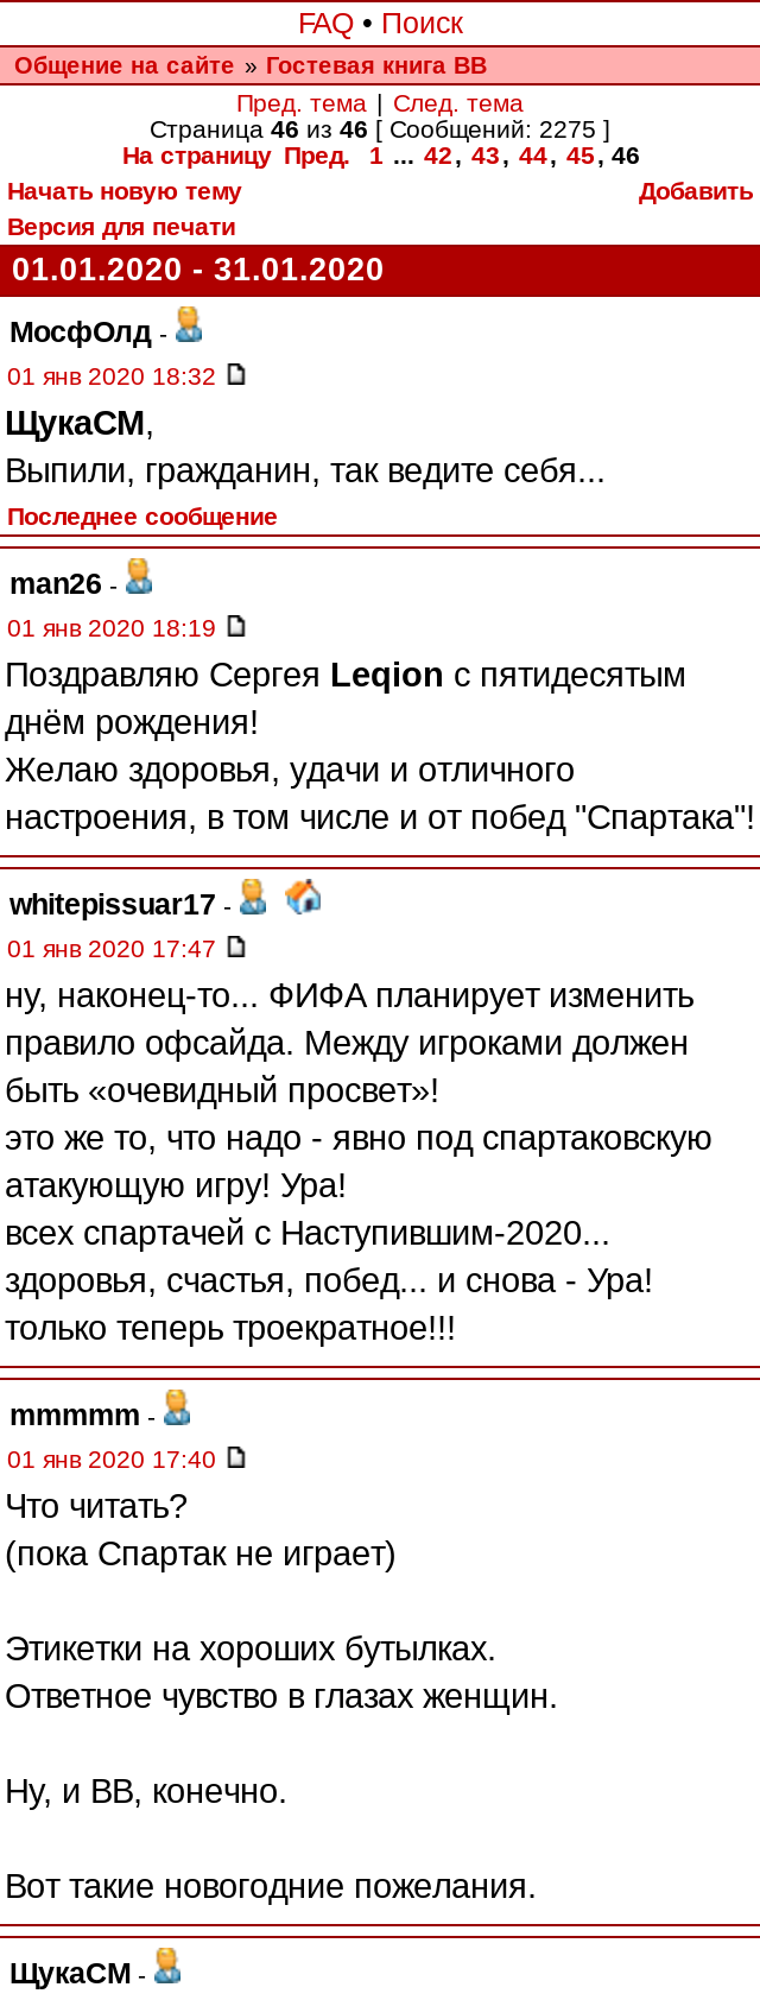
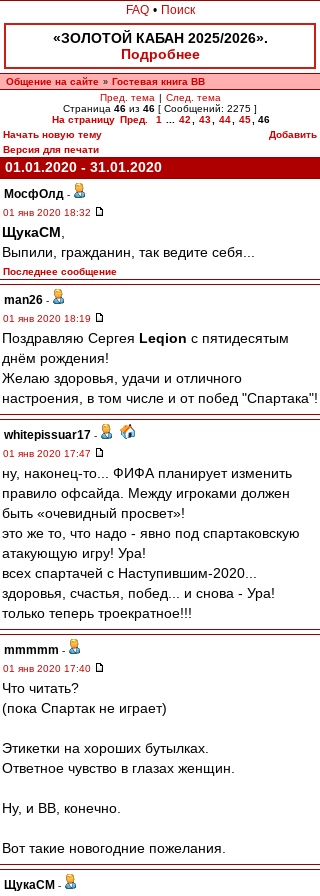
none -> [52,30,267,62] «ЗОЛОТОЙ КАБАН 2025/2026». | Подробнее

